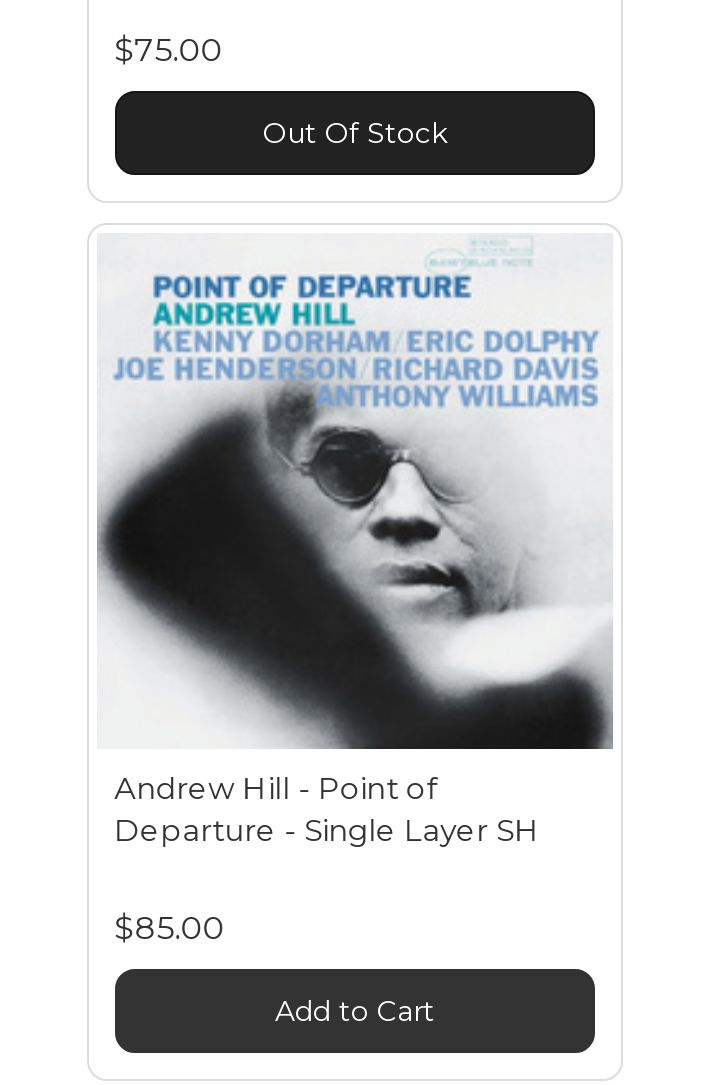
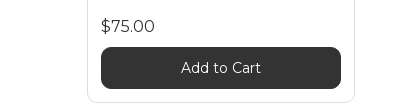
[263,115,447,151] Out Of Stock -> none
[95,236,615,948] [image] | Andrew Hill - Point of | Departure - Single Layer SH | $85.00 -> none

